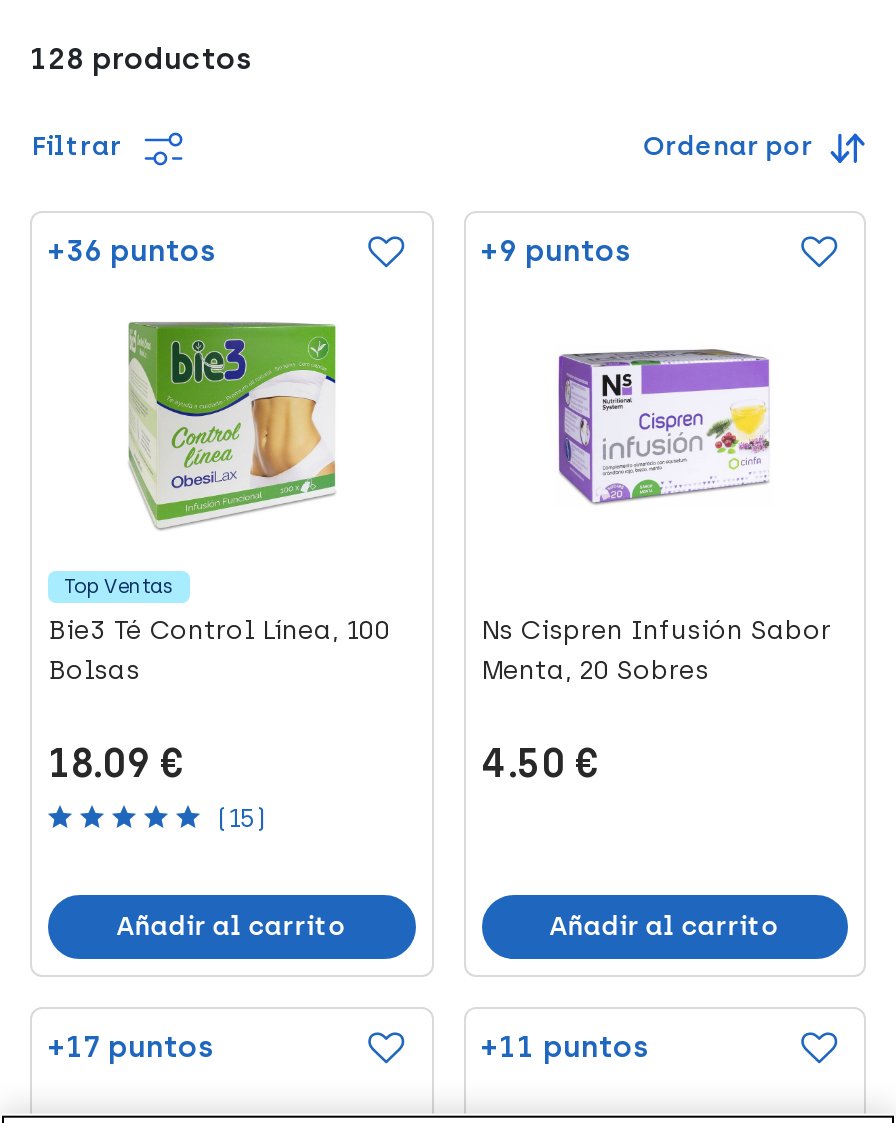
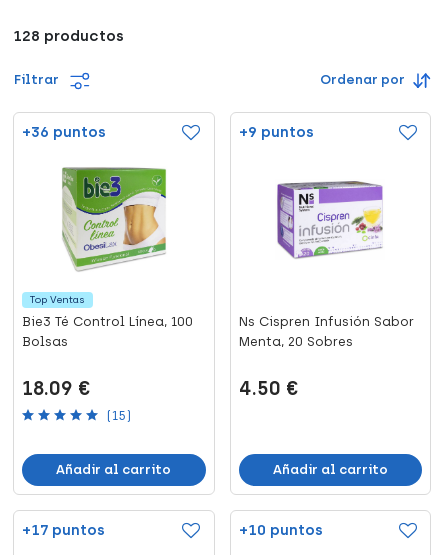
[481,1029,649,1065] +11 puntos -> [238,521,322,539] +10 puntos

